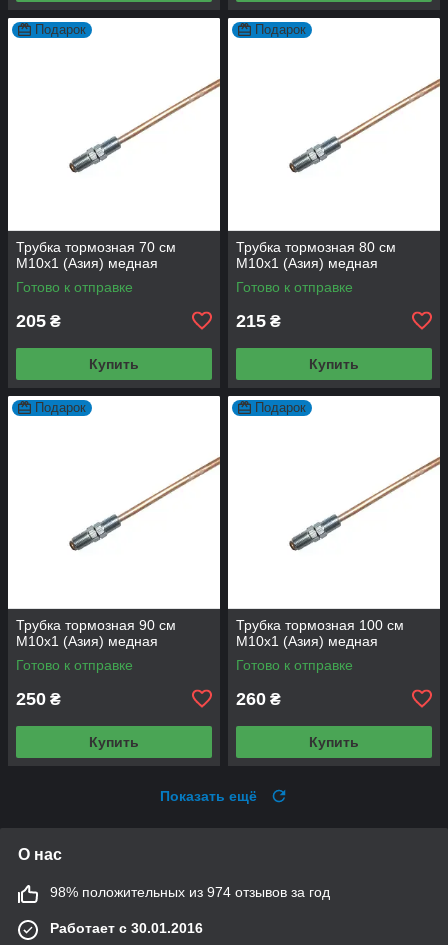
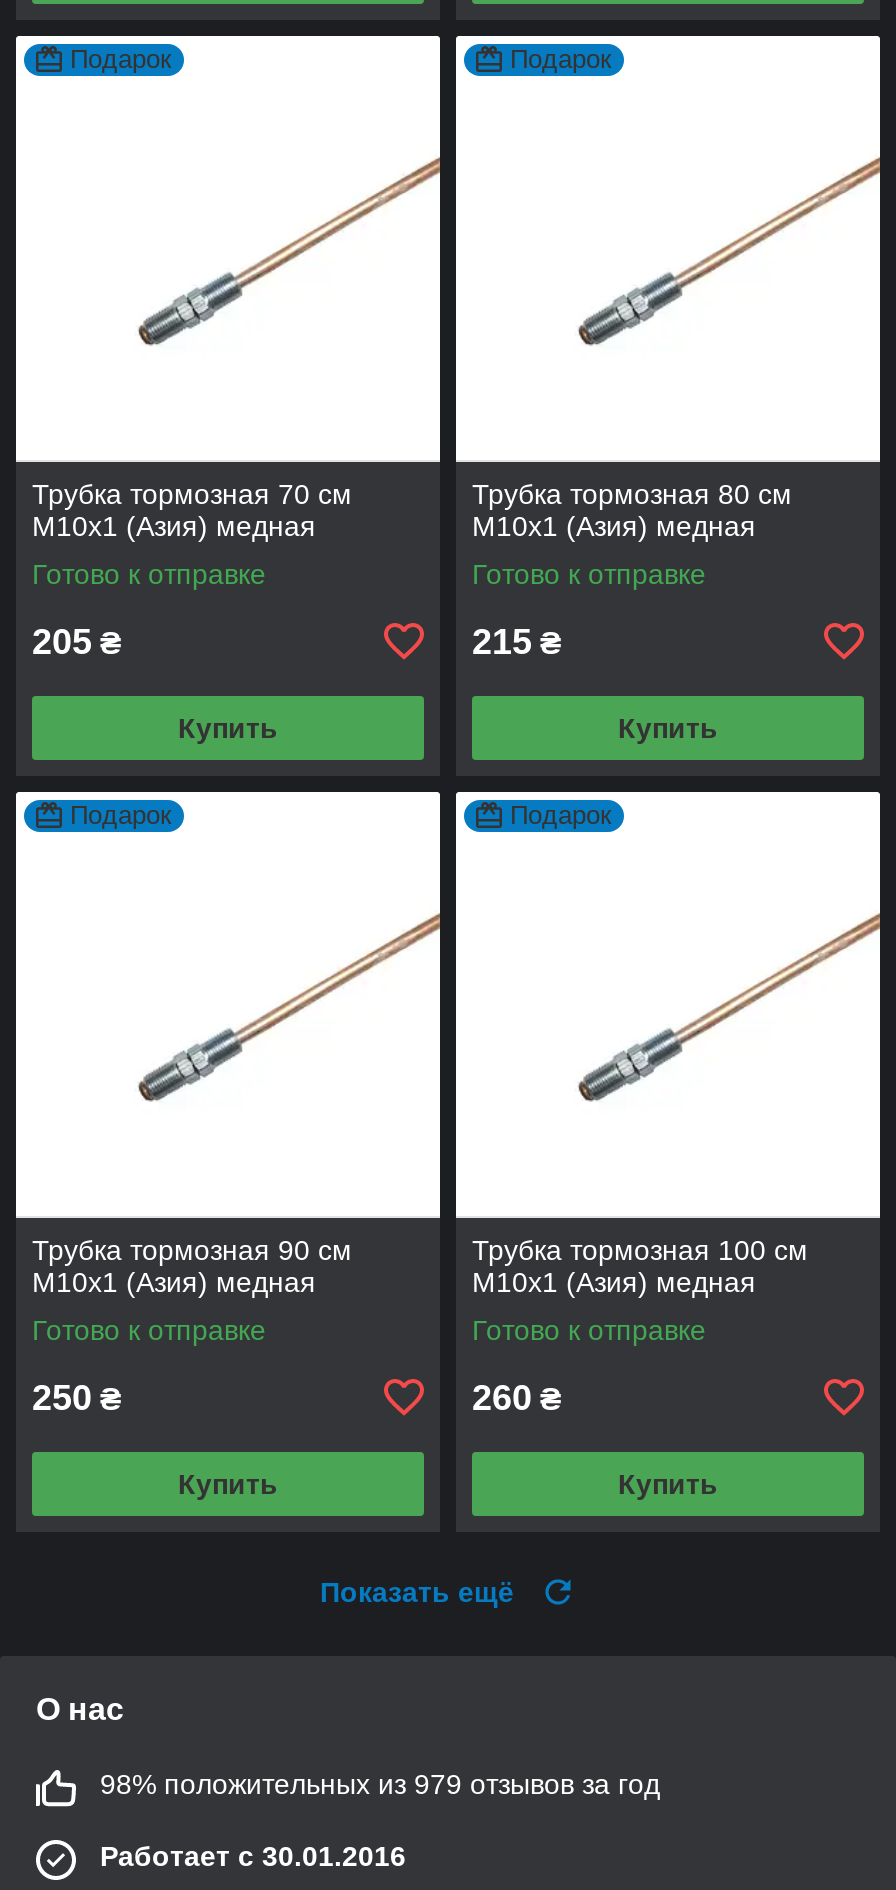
[50,884,330,900] 98% положительных из 974 отзывов за год -> [100,1768,660,1800] 98% положительных из 979 отзывов за год

